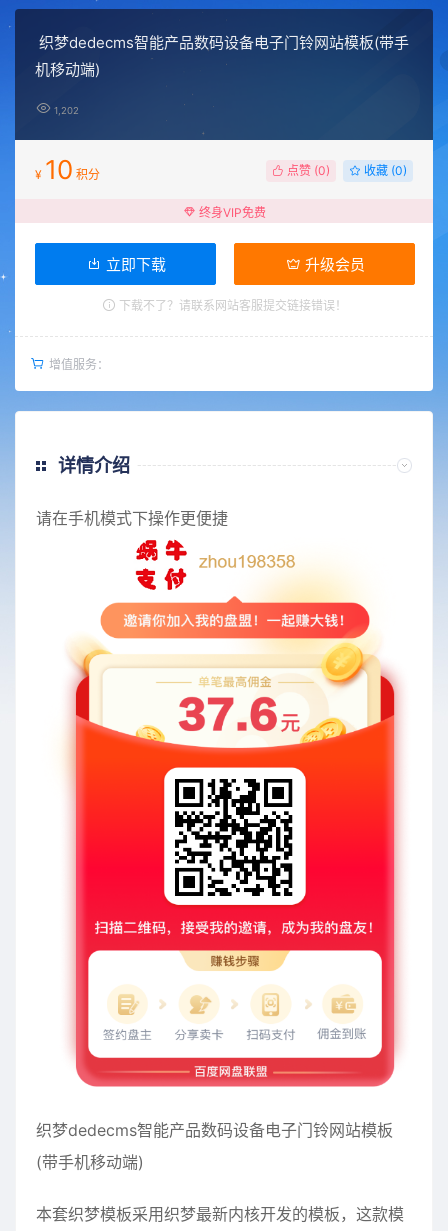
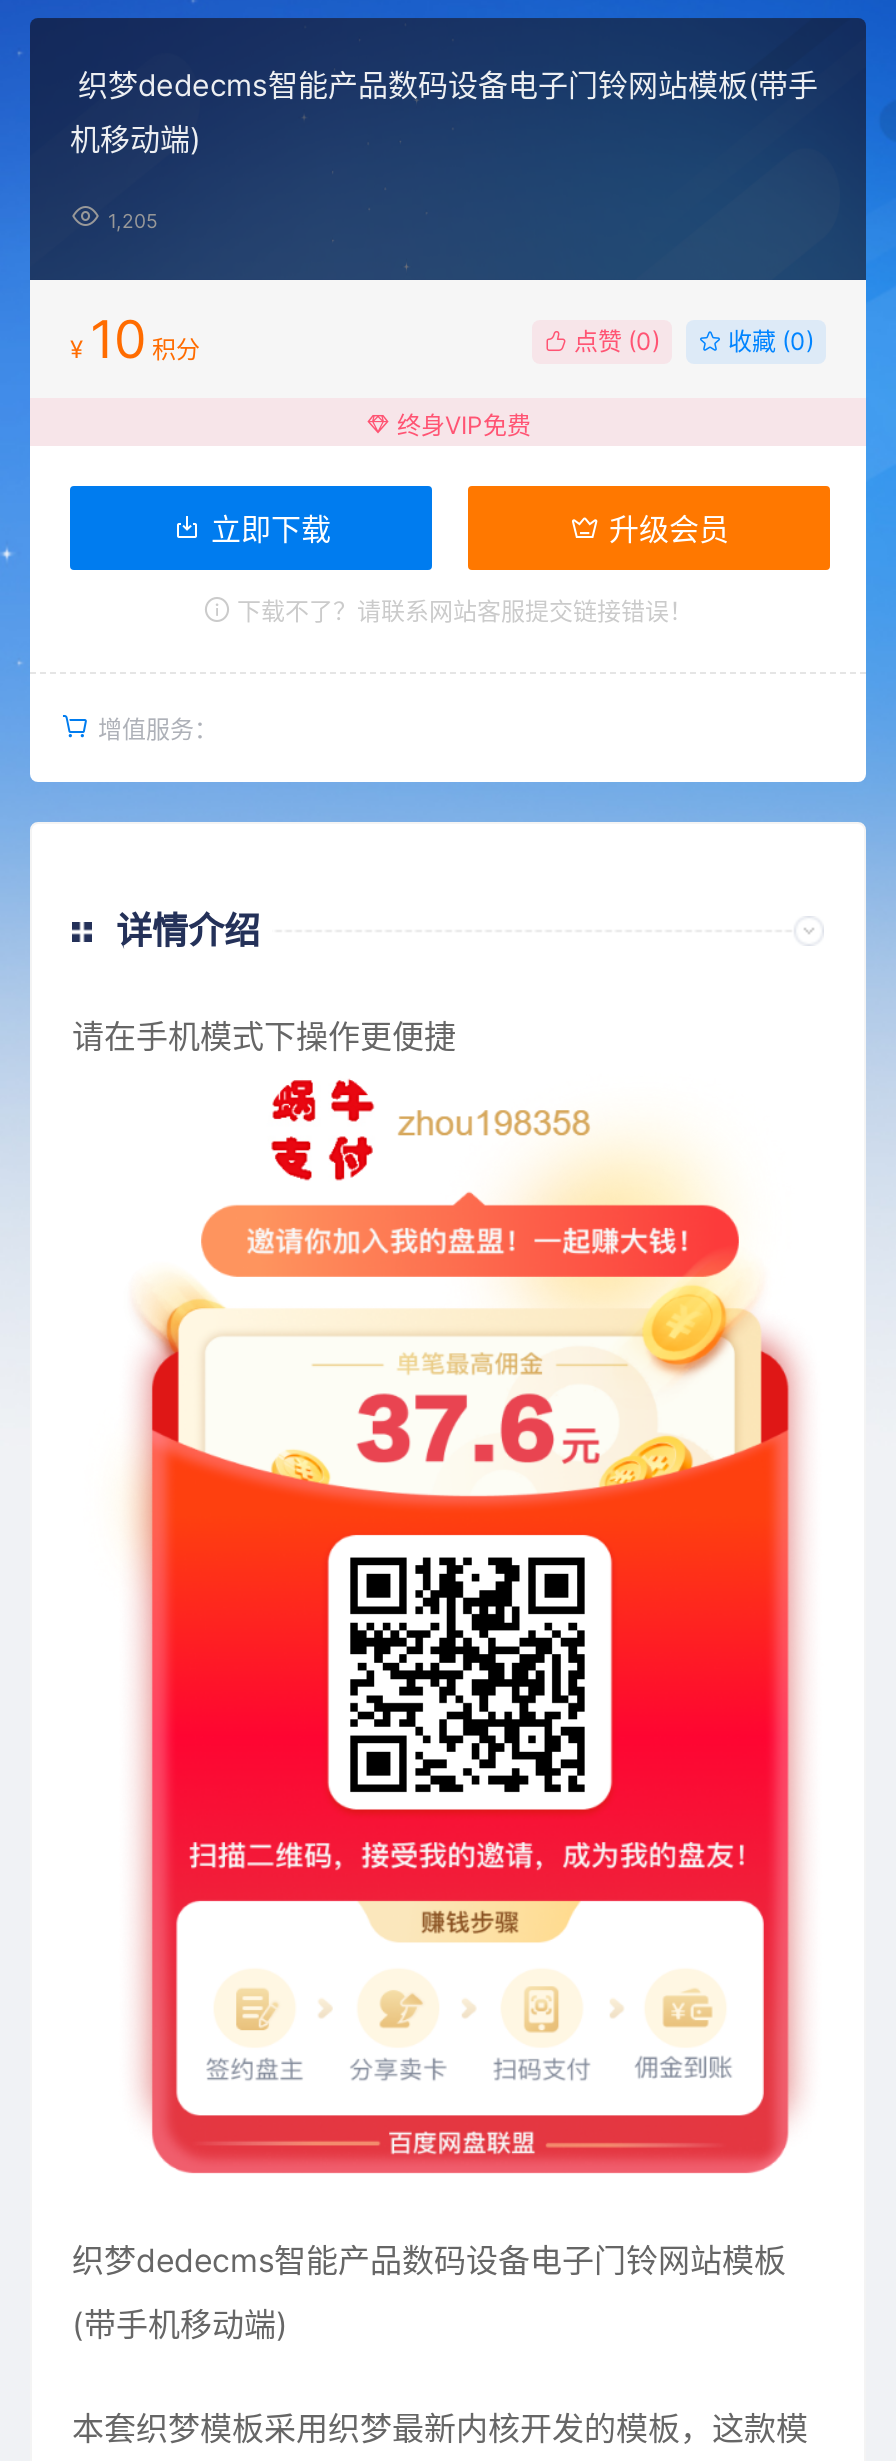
[51,105,79,116] 1,202 -> [102,210,158,232] 1,205

